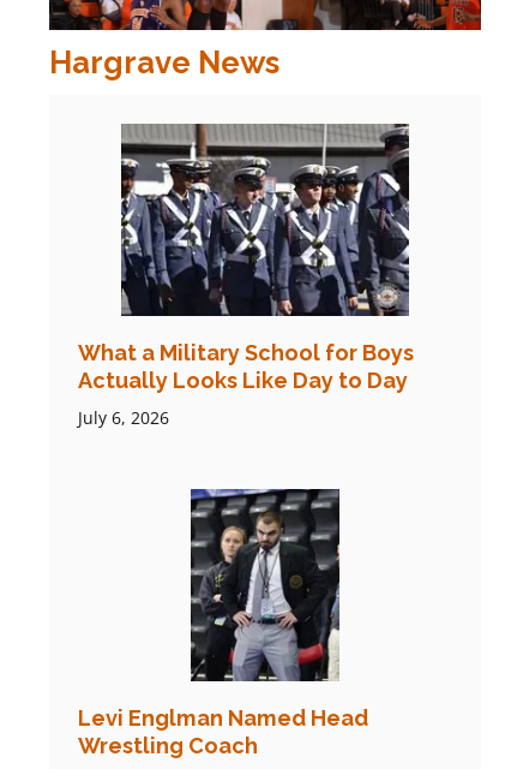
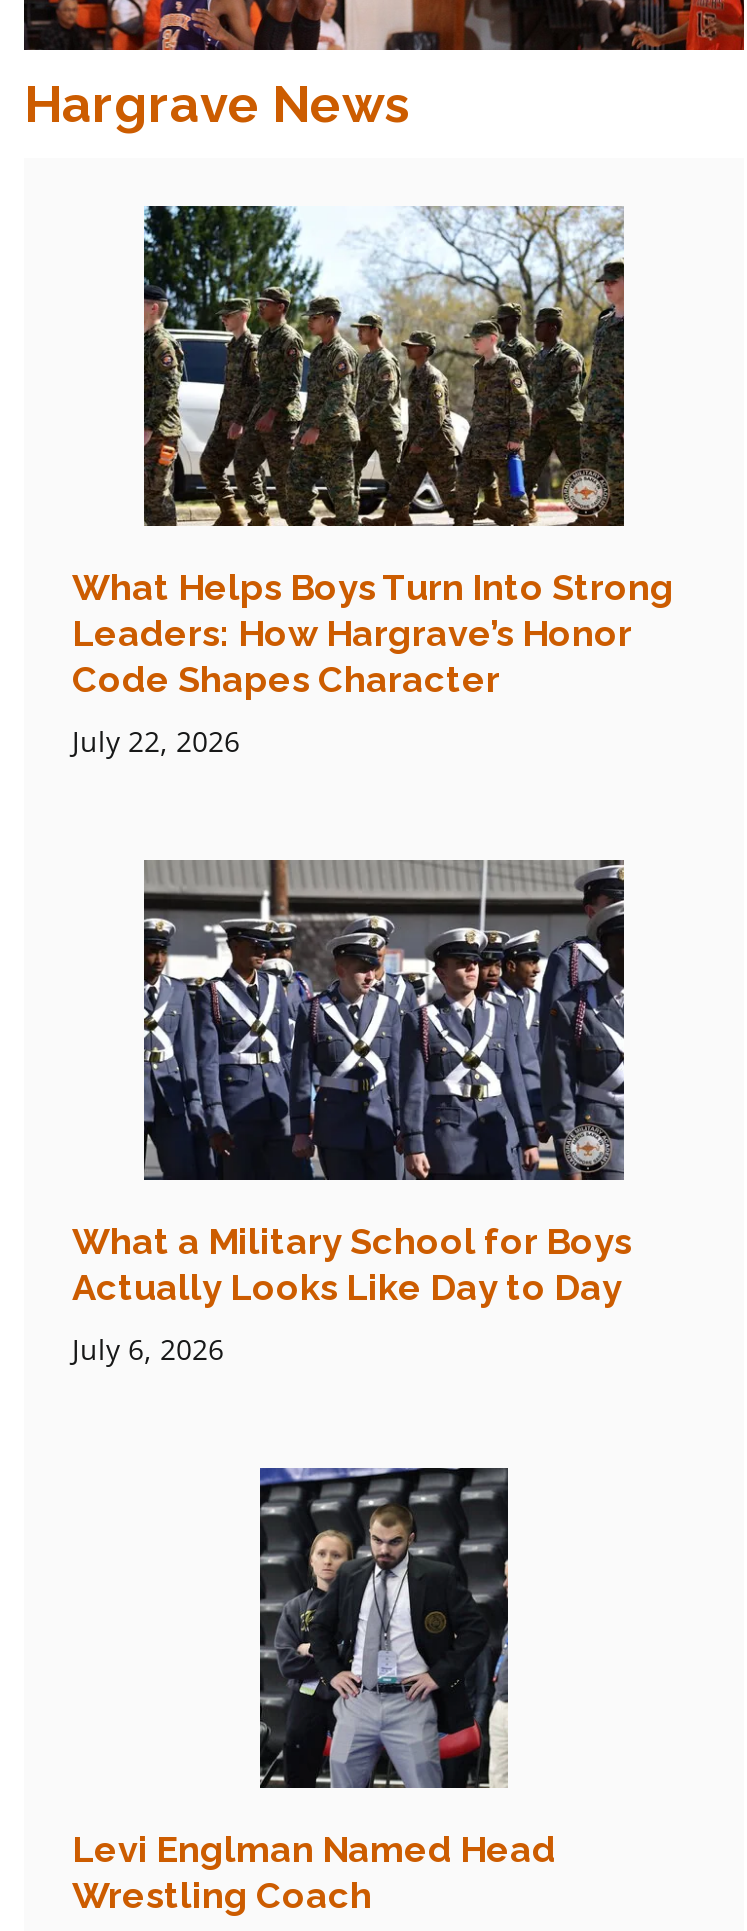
none -> [72,206,674,761] [image] | What Helps Boys Turn Into Strong | Leaders: How Hargrave’s Honor | Code Shapes Character | July 22, 2026

